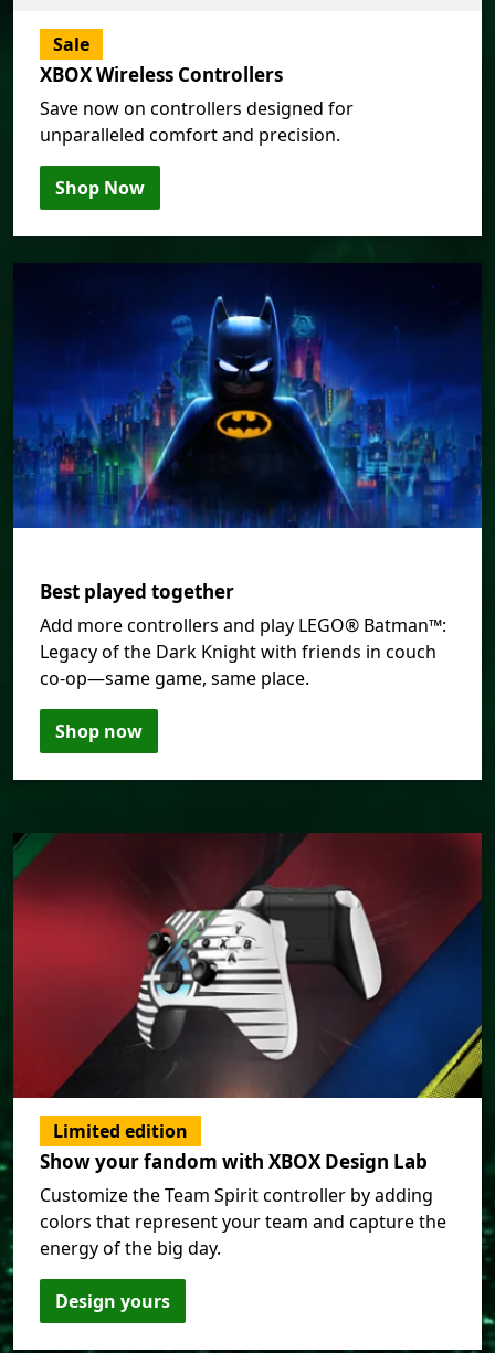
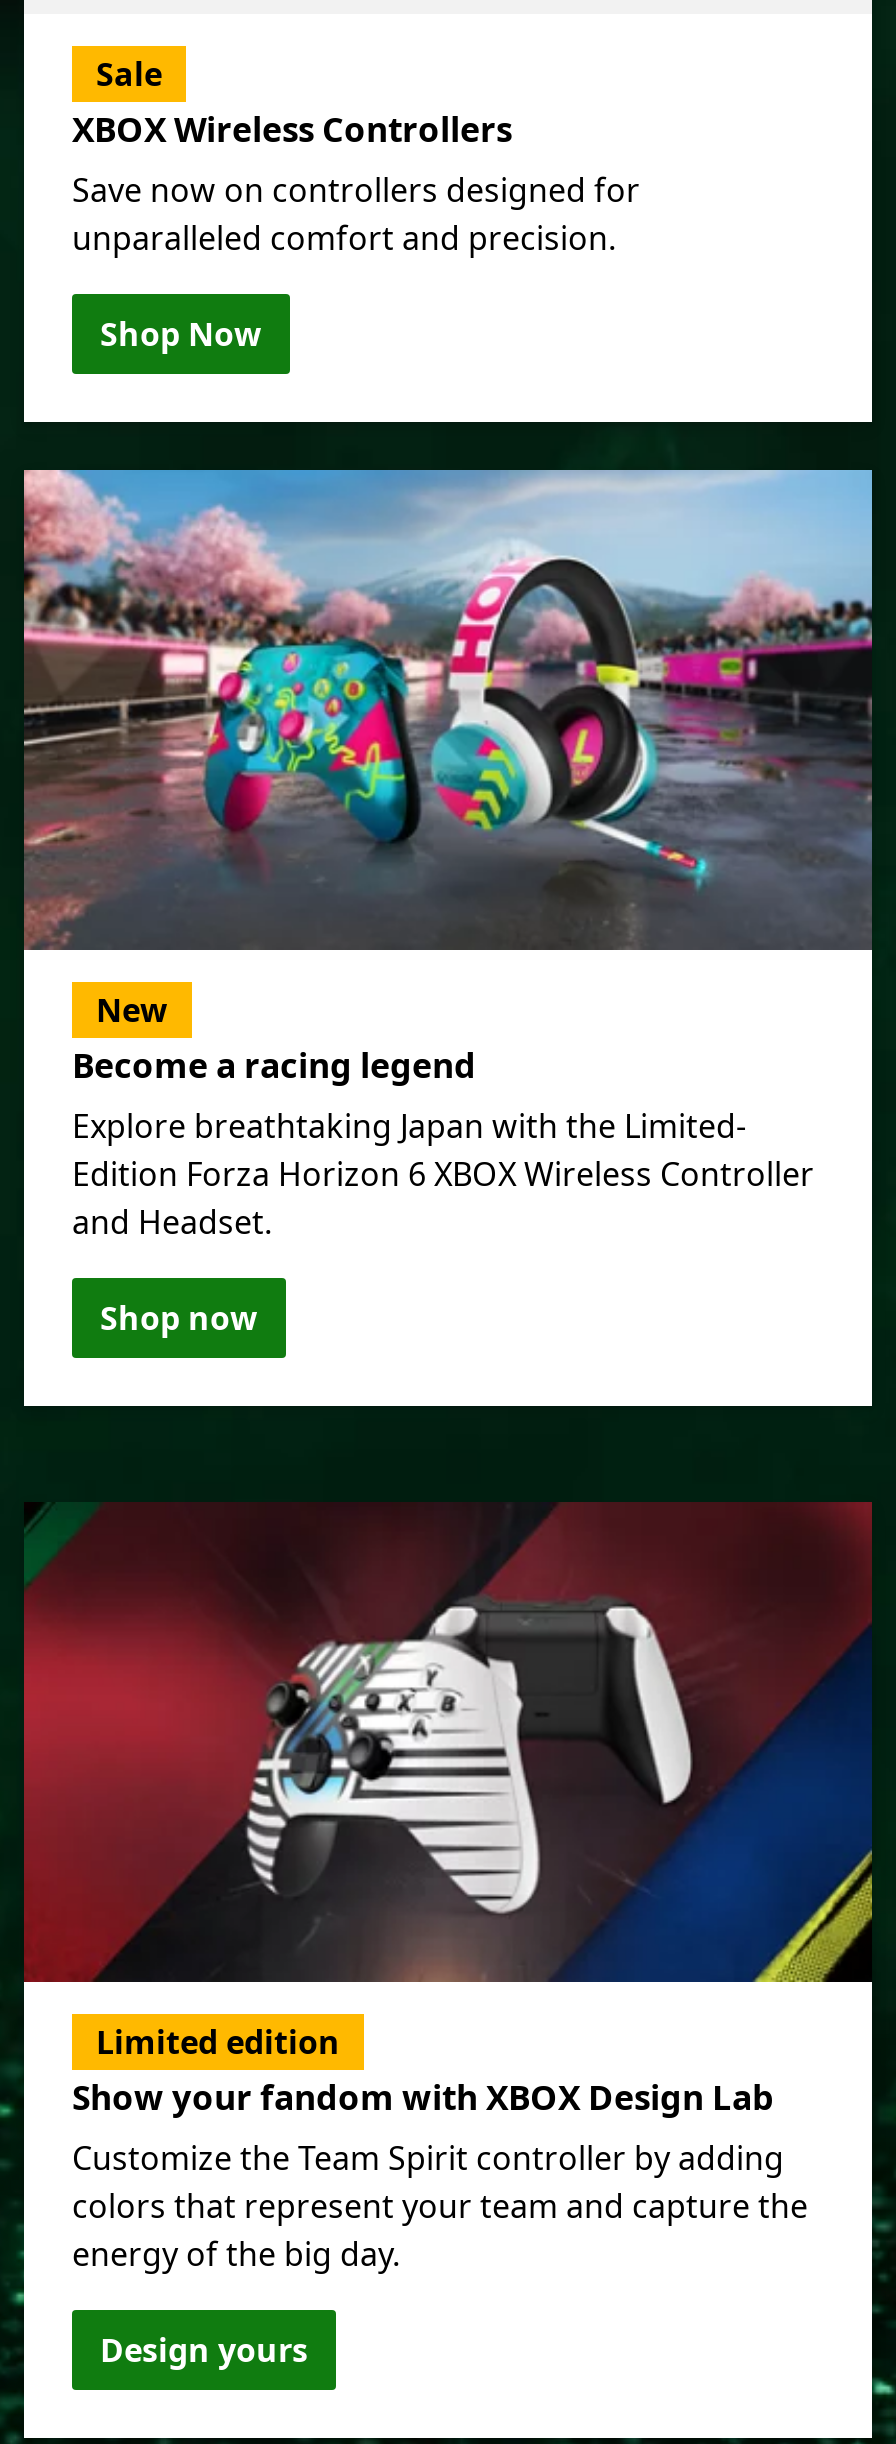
[12,263,482,529] [image] -> [22,468,874,952] [image]
[40,579,446,690] Best played together | Add more controllers and play LEGO® Batman™: | Legacy of the Dark Knight with friends in couch | co-op—same game, same place. -> [72,988,814,1244] New | Become a racing legend | Explore breathtaking Japan with the Limited- | Edition Forza Horizon 6 XBOX Wireless Controller | and Headset.

